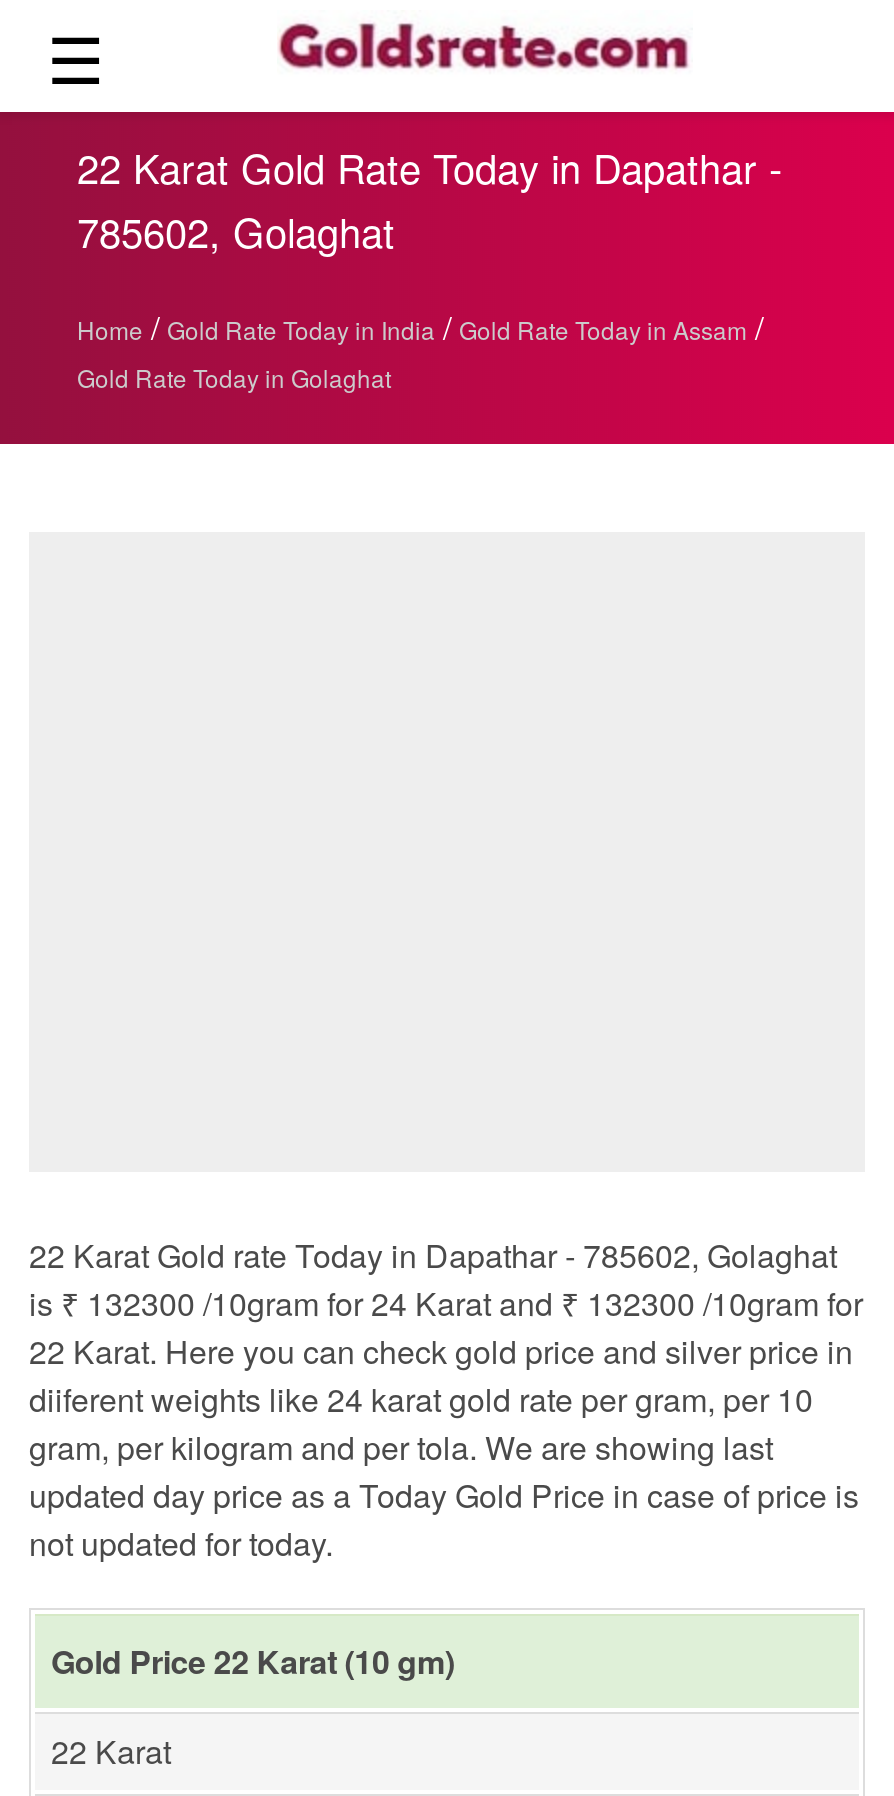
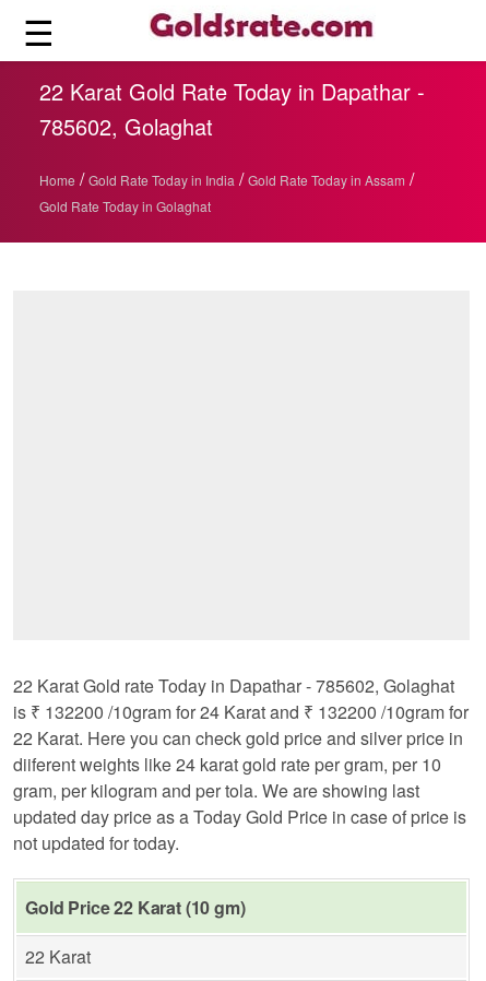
[29,1280,863,1326] is ₹ 132300 /10gram for 24 Karat and ₹ 132300 /10gram for -> [13,699,469,724] is ₹ 132200 /10gram for 24 Karat and ₹ 132200 /10gram for

